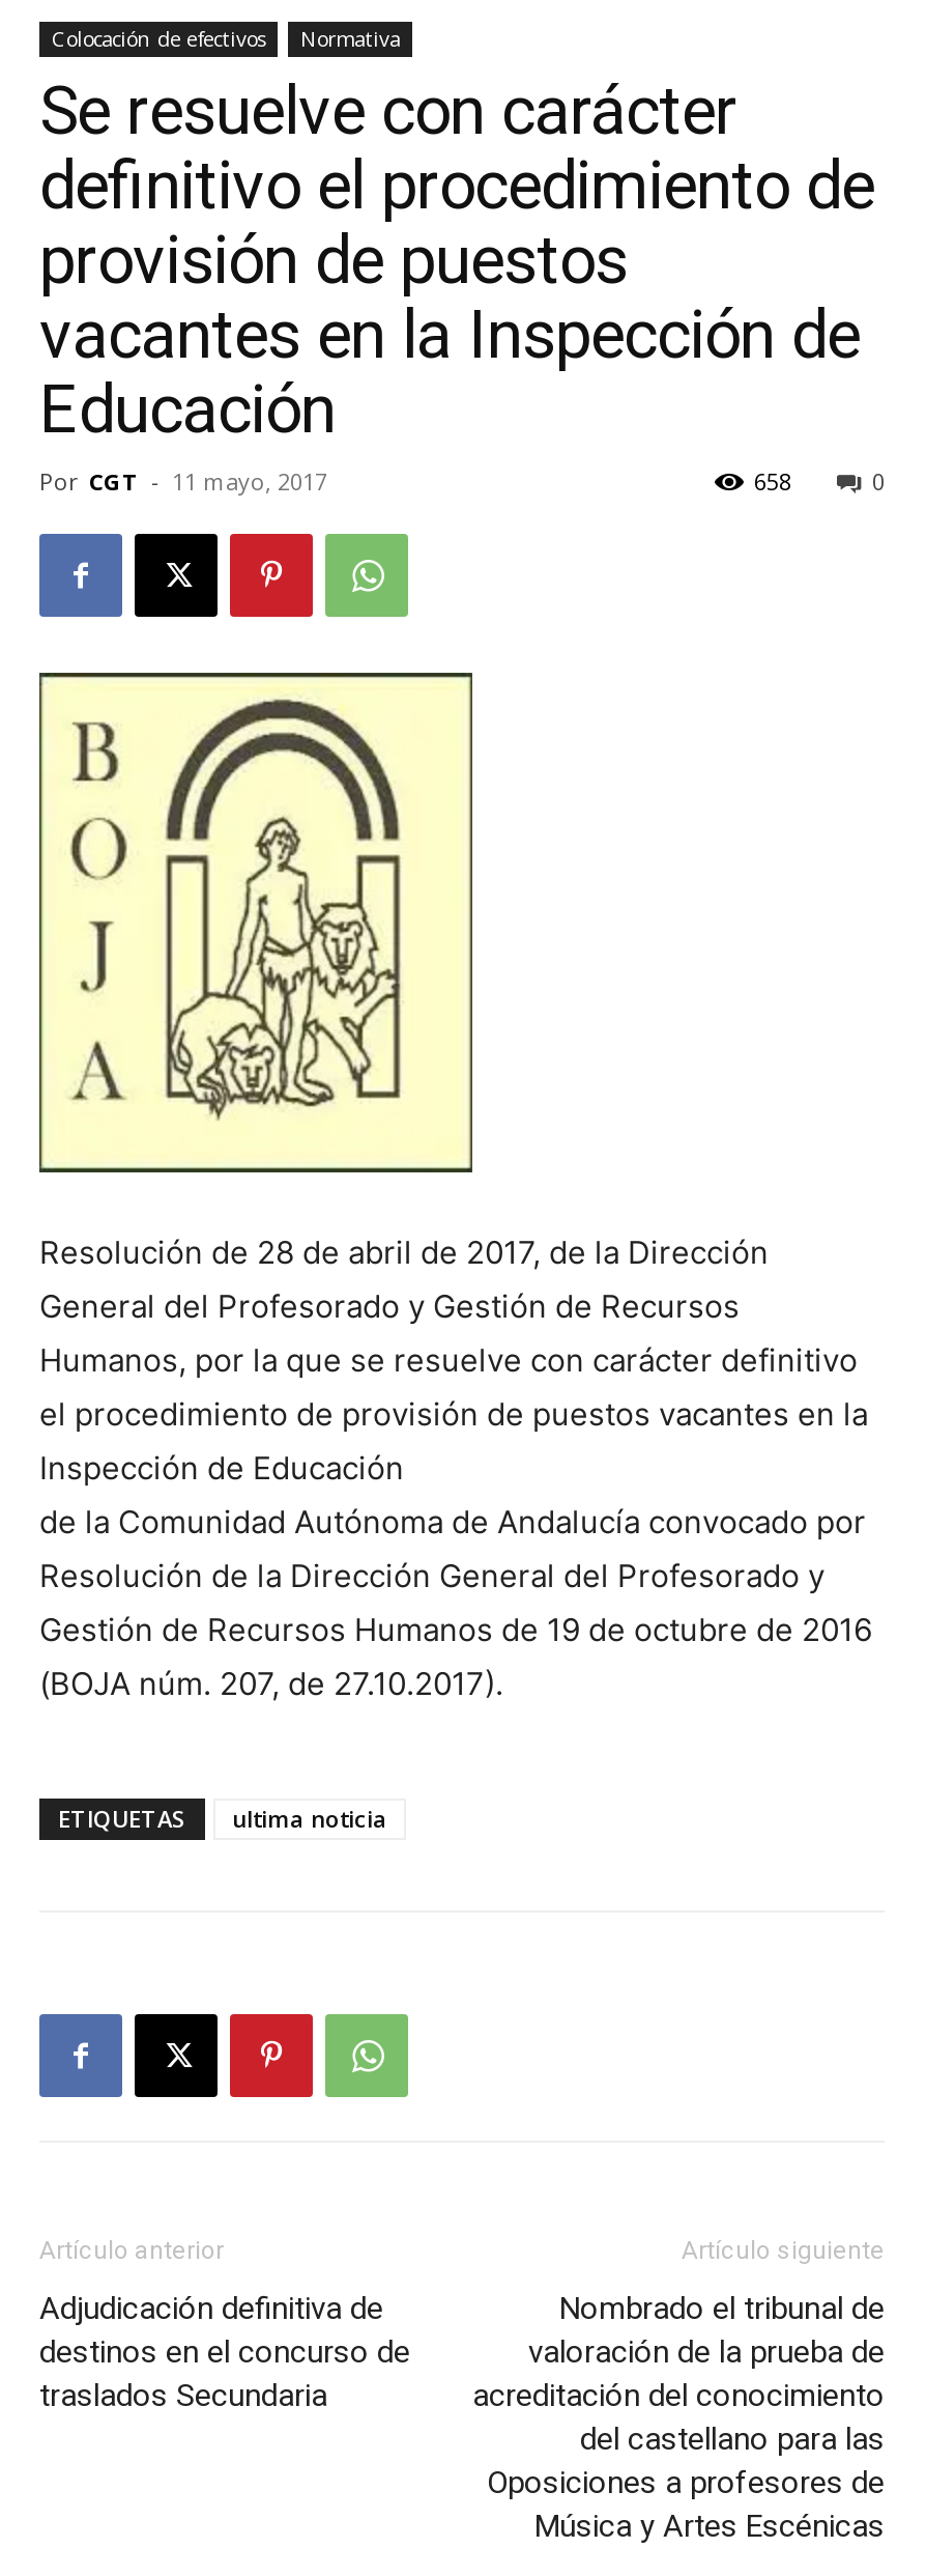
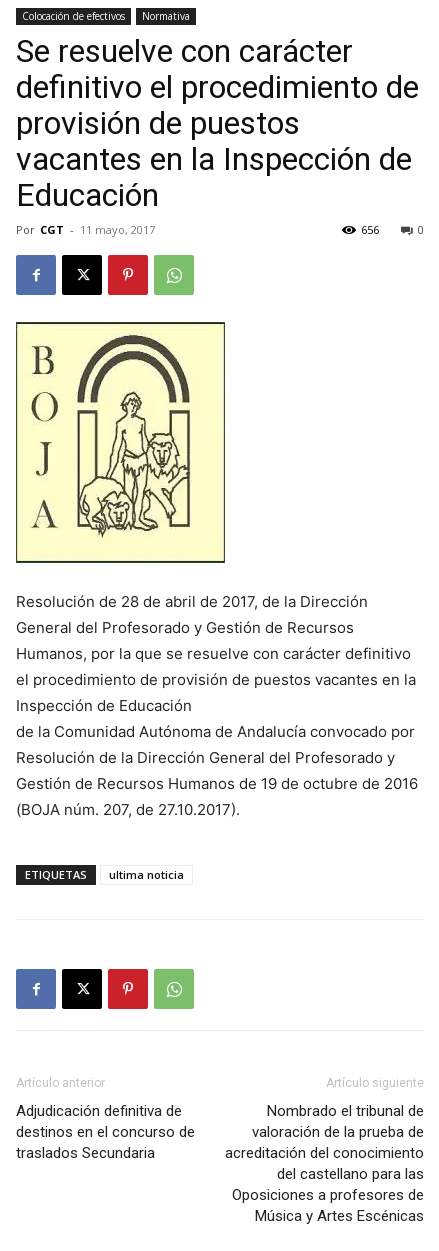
[754,465,791,497] 658 -> [361,222,379,237] 656

